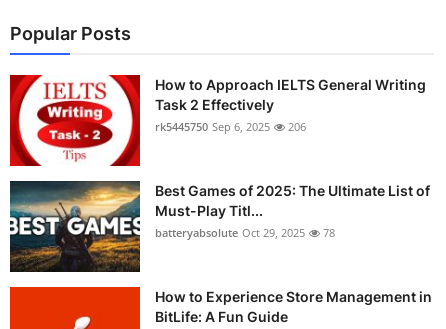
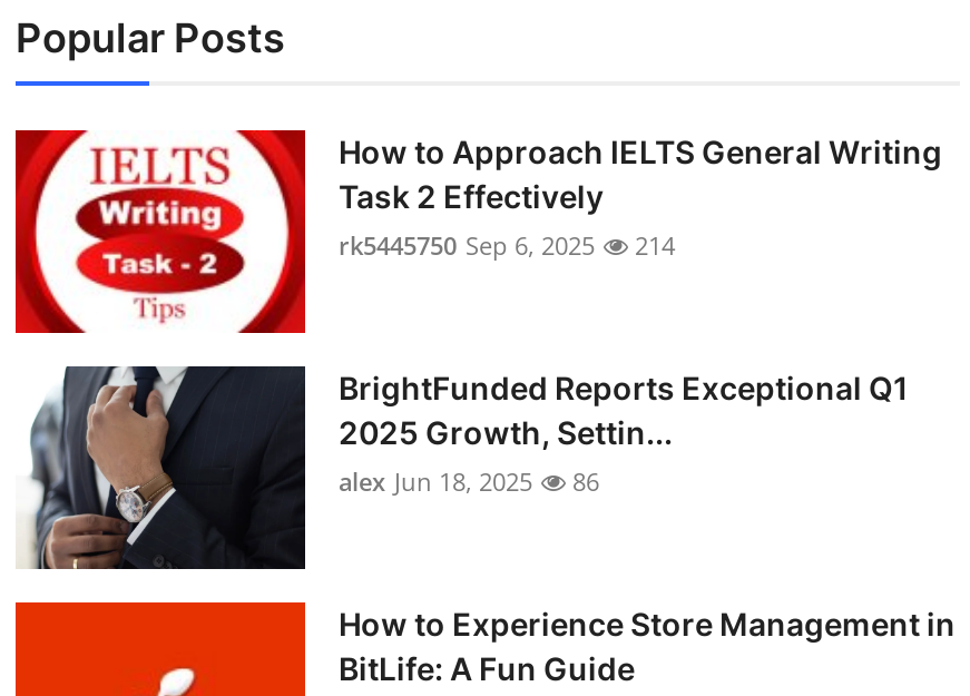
[155,119,306,134] rk5445750 Sep 6, 2025 206 -> [339,229,675,263] rk5445750 Sep 6, 2025 214
[9,180,430,273] [image] | Best Games of 2025: The Ultimate List of | Must-Play Titl... | batteryabsolute Oct 29, 2025 | 78 -> [16,366,909,571] [image] | BrightFunded Reports Exceptional Q1 | 2025 Growth, Settin... | alex Jun 18, 2025 | 86

